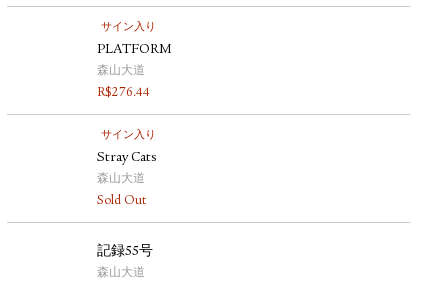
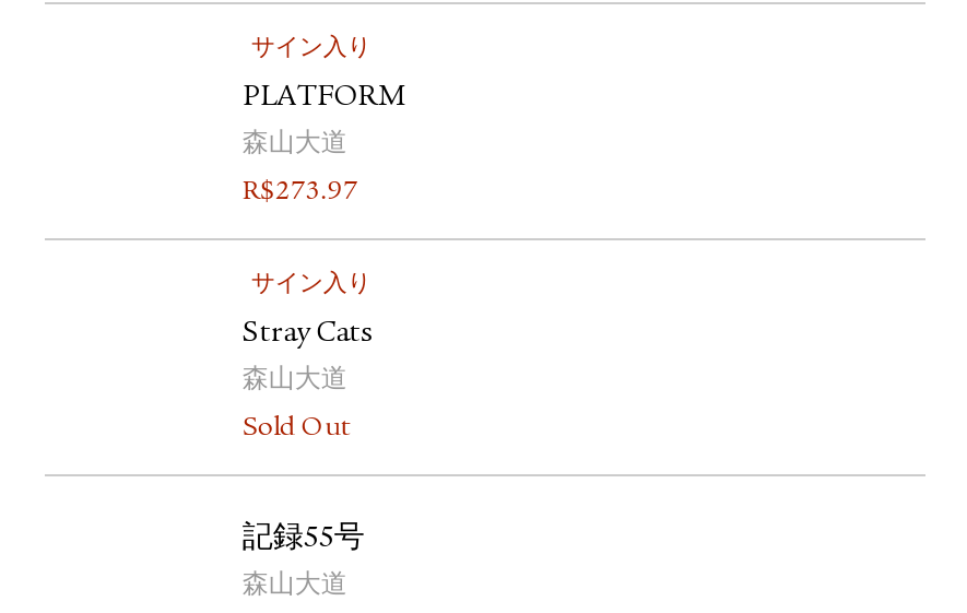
[97,87,150,100] R$276.44 -> [242,180,358,208] R$273.97

